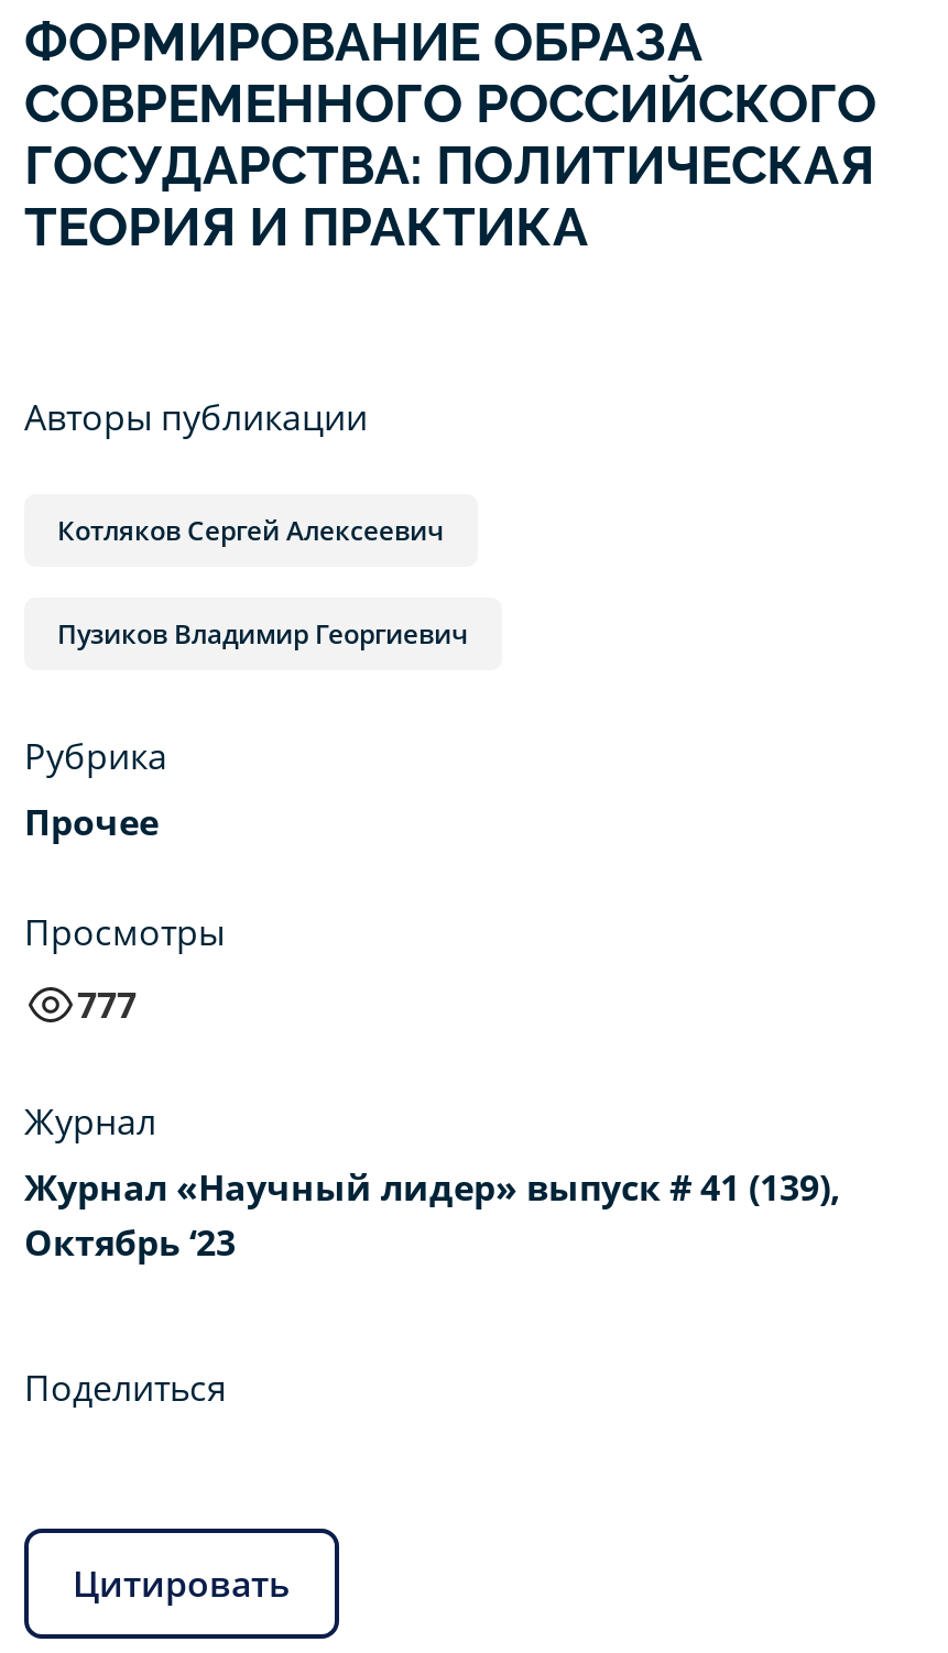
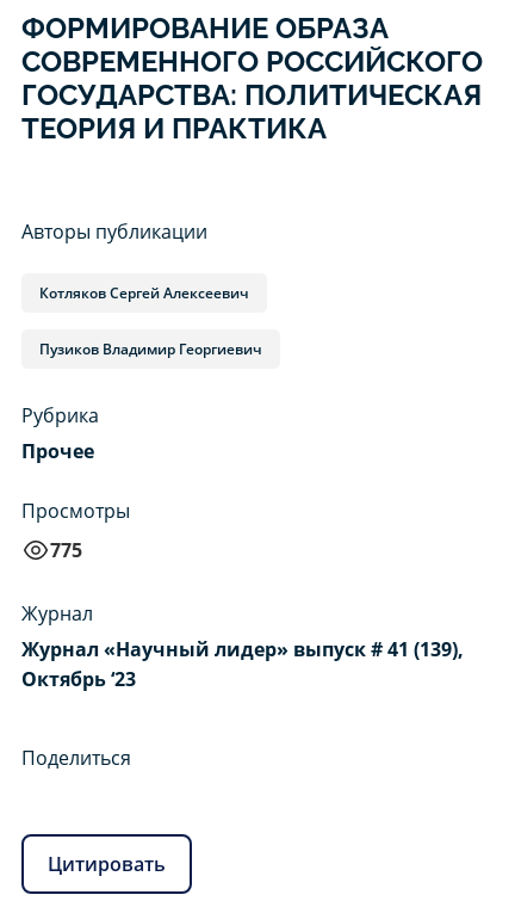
[77,981,137,1029] 777 -> [50,537,82,563] 775

